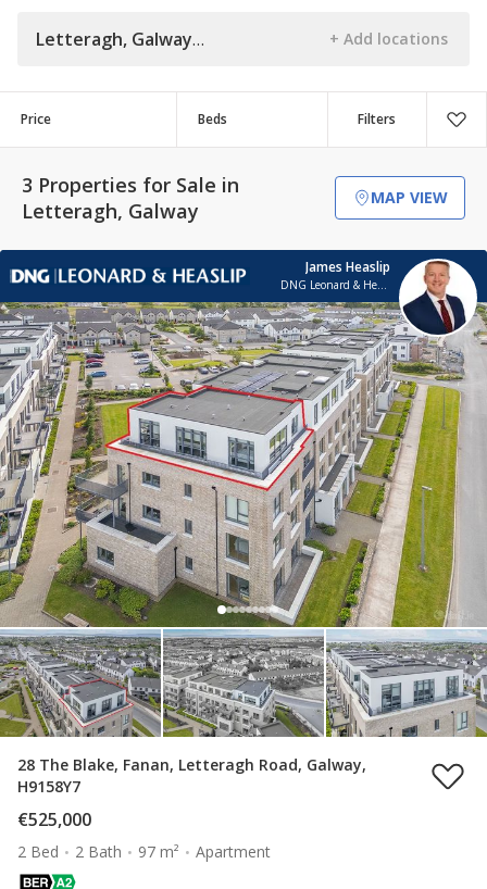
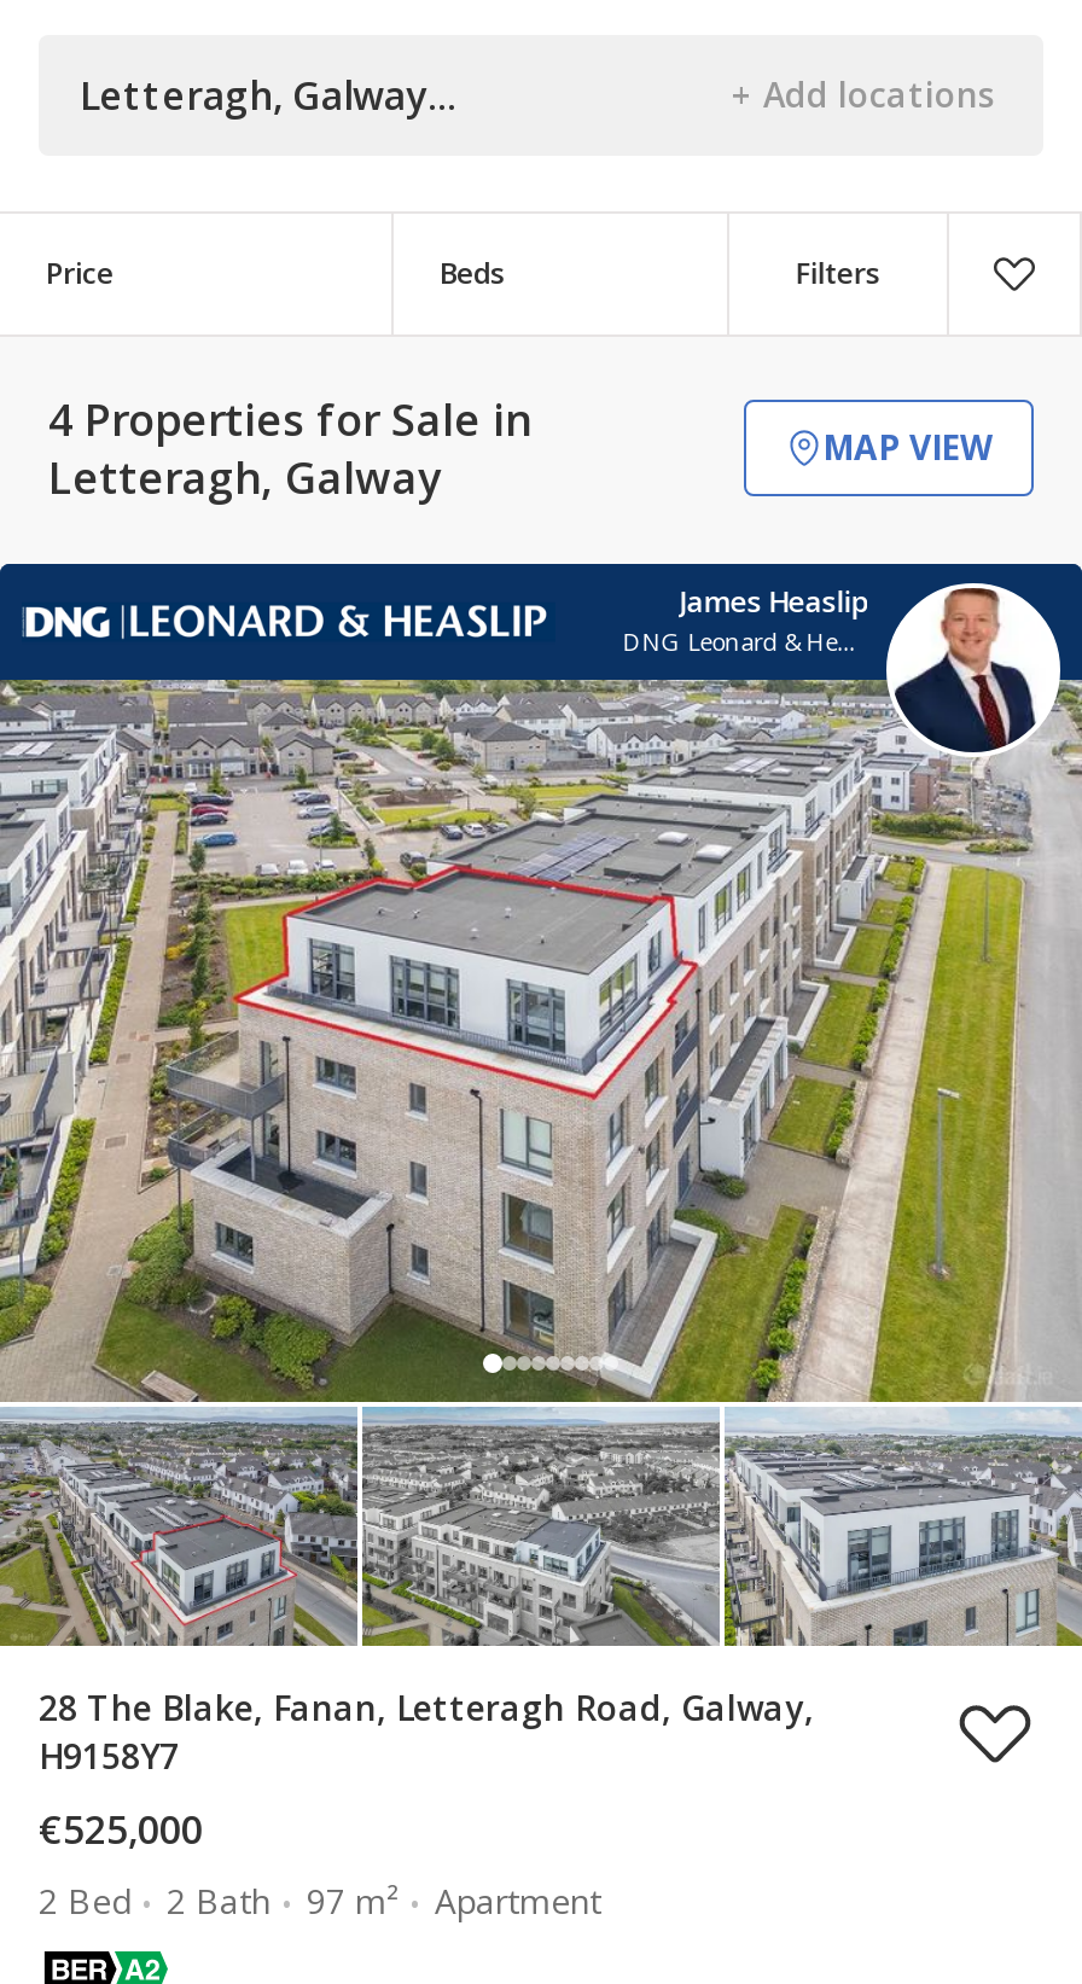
[22,172,239,198] 3 Properties for Sale in -> [48,390,531,448] 4 Properties for Sale in

